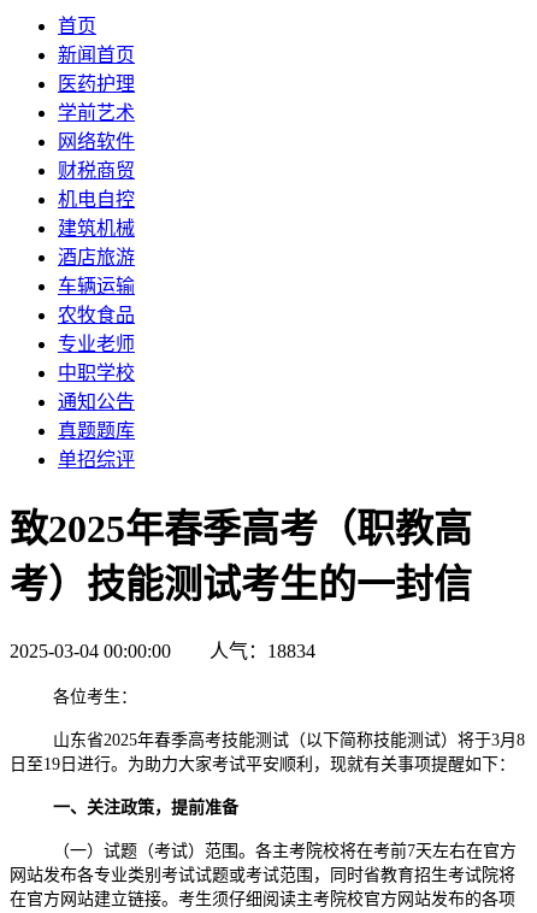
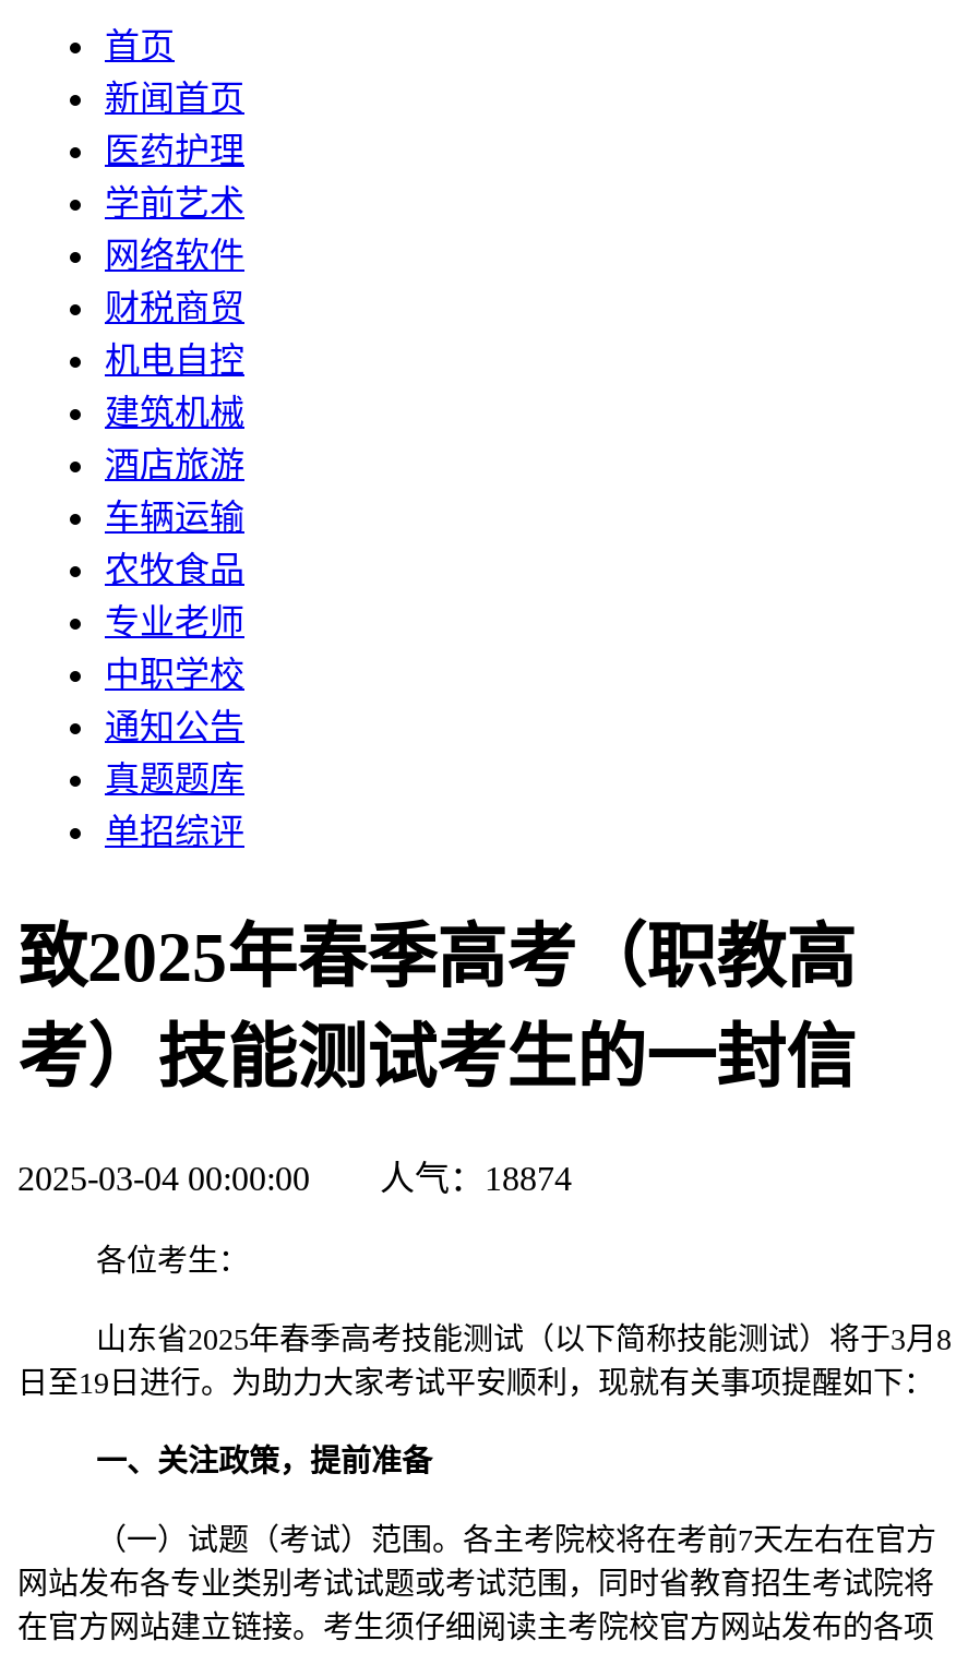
[10,641,315,661] 2025-03-04 00:00:00 人气：18834 -> [17,1160,572,1197] 2025-03-04 00:00:00 人气：18874

